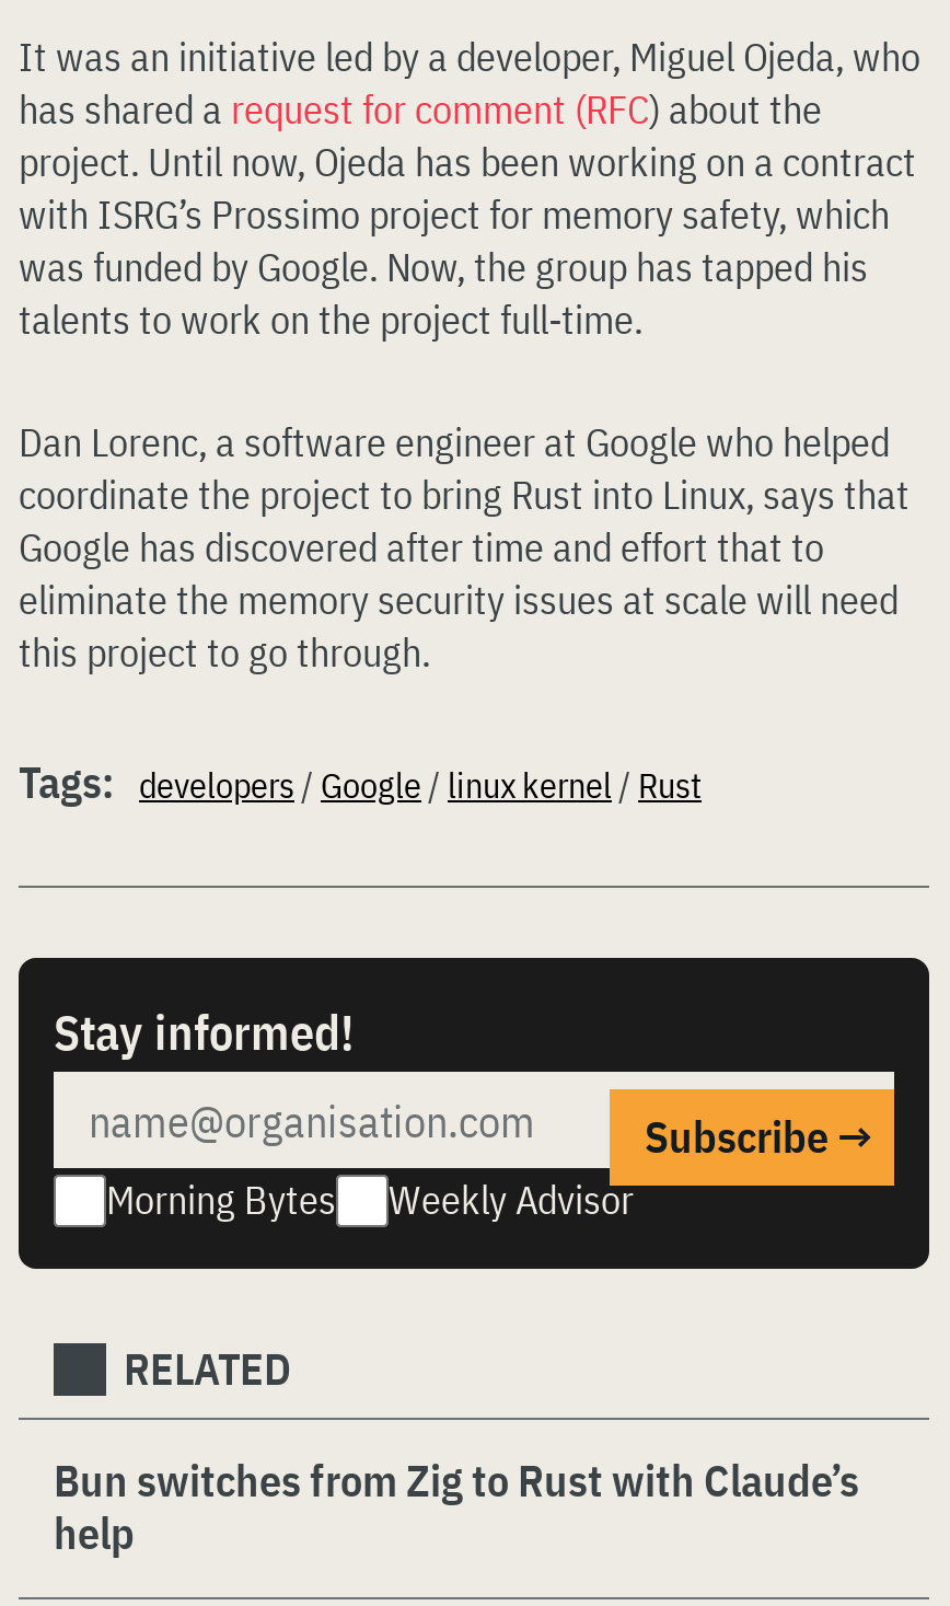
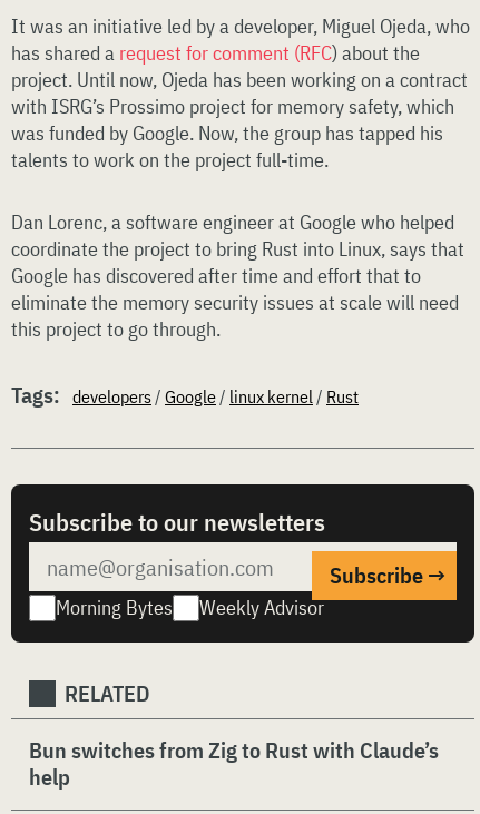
[54,1000,354,1063] Stay informed! -> [29,506,325,538] Subscribe to our newsletters

